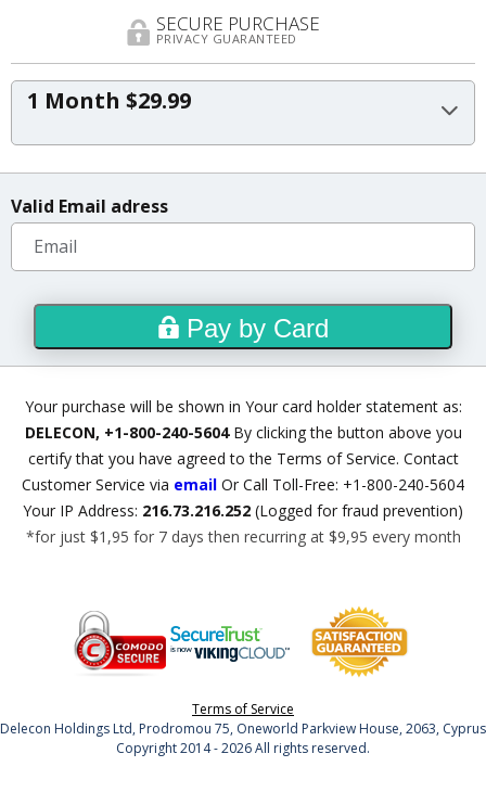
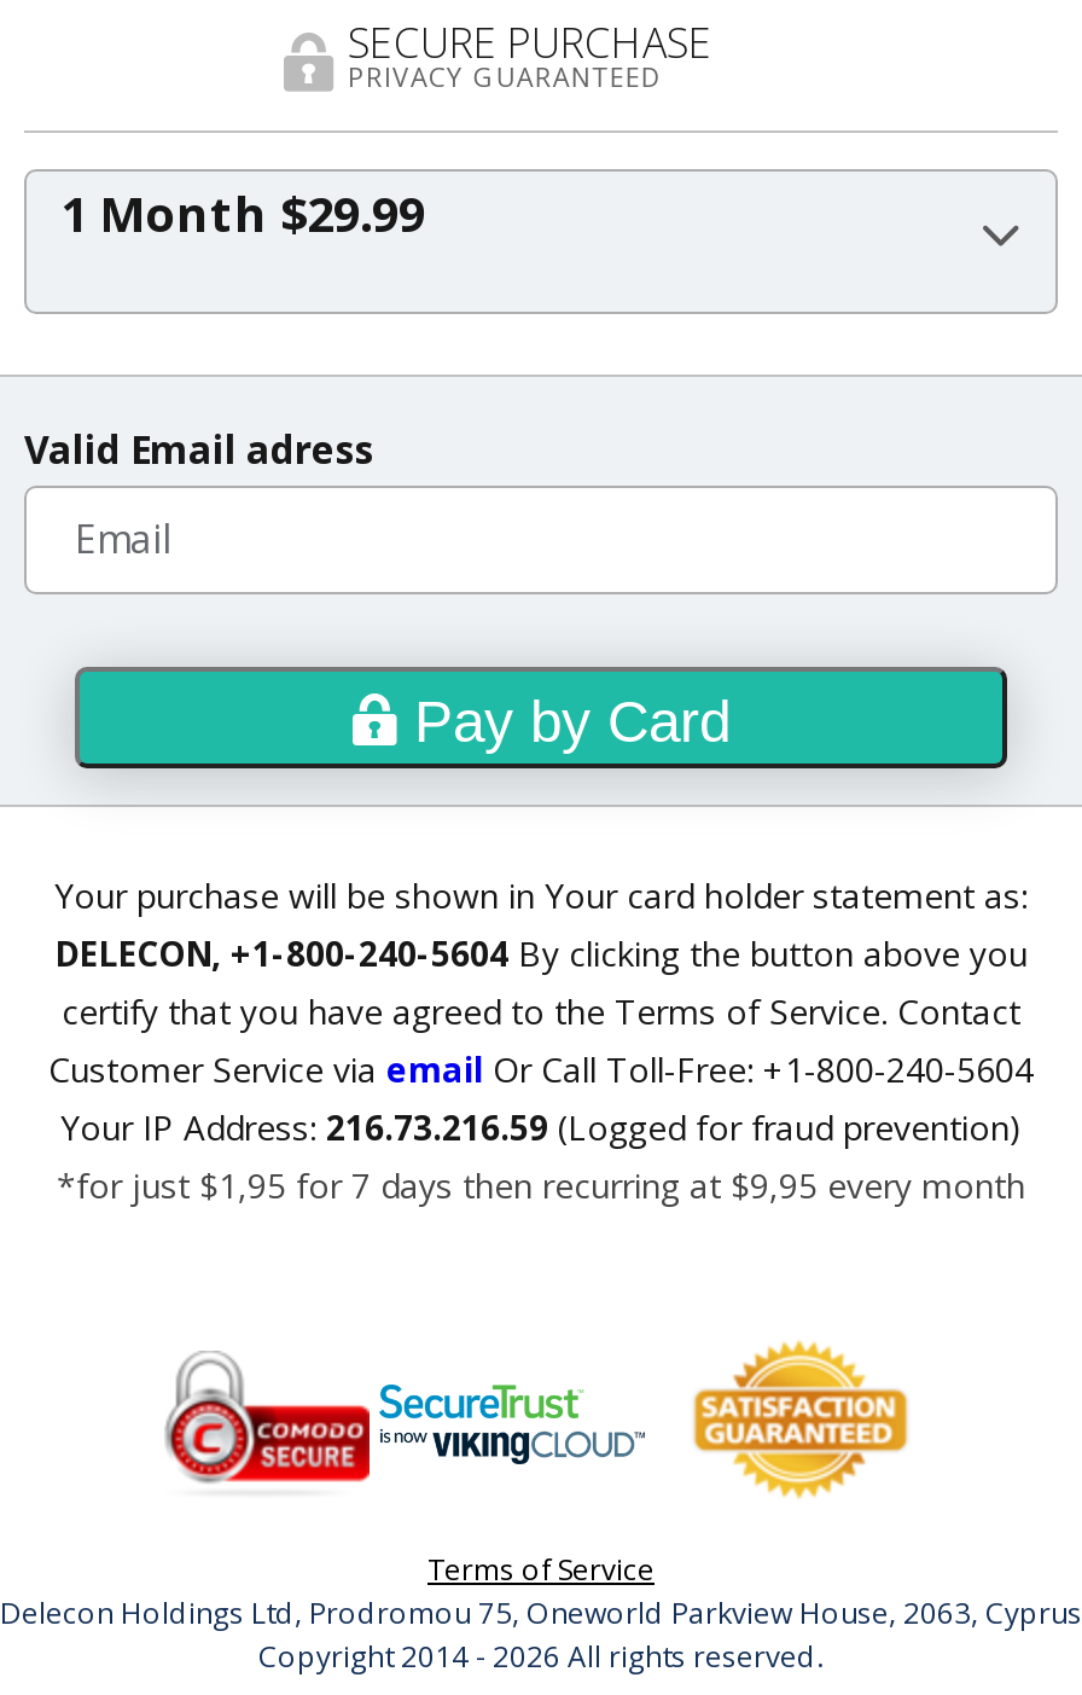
[23,500,463,521] Your IP Address: 216.73.216.252 (Logged for fraud prevention) -> [60,1104,1022,1150] Your IP Address: 216.73.216.59 (Logged for fraud prevention)

